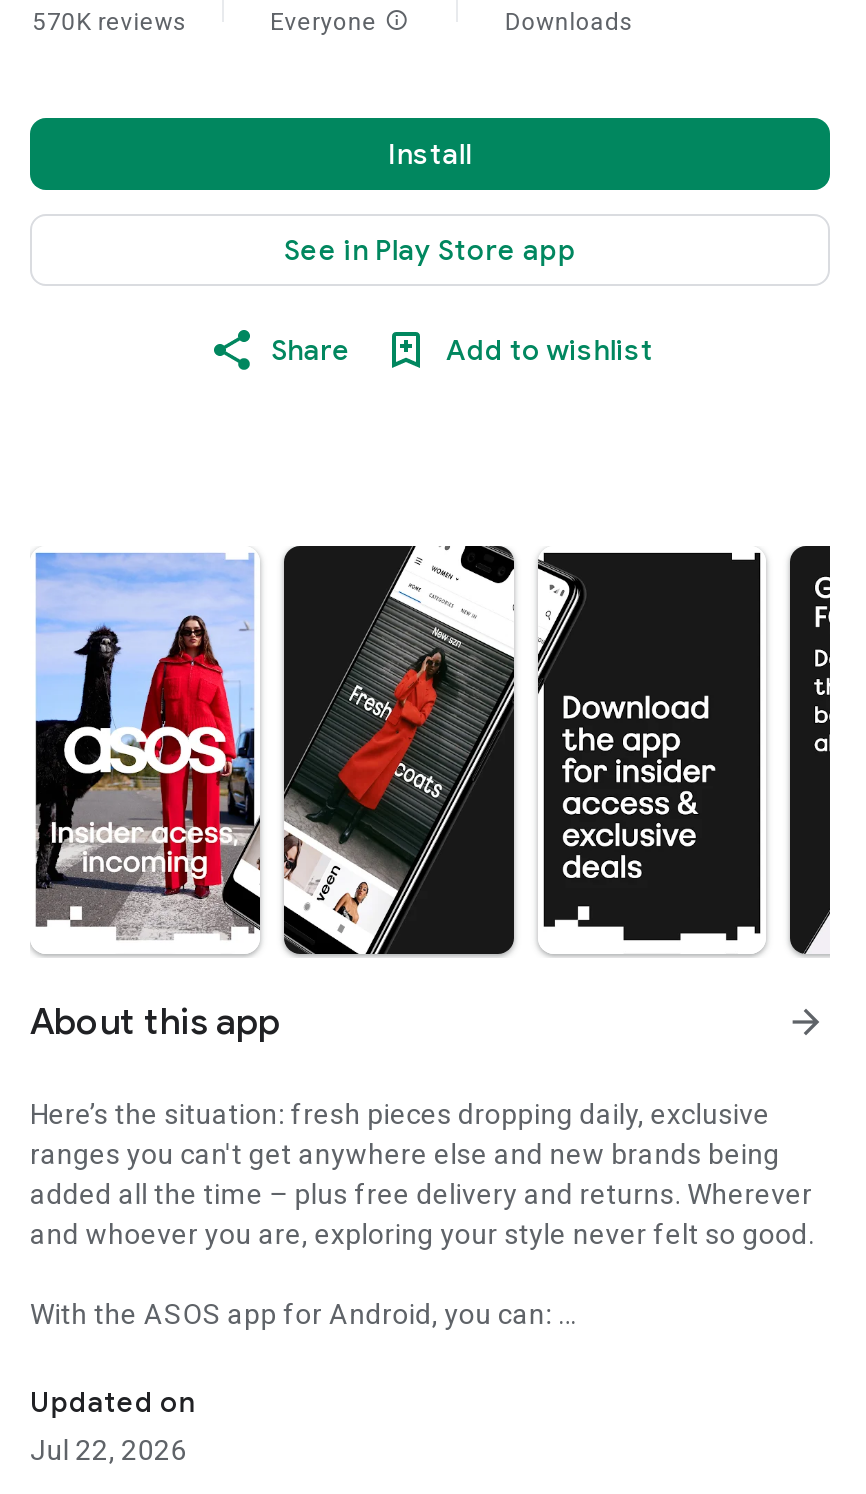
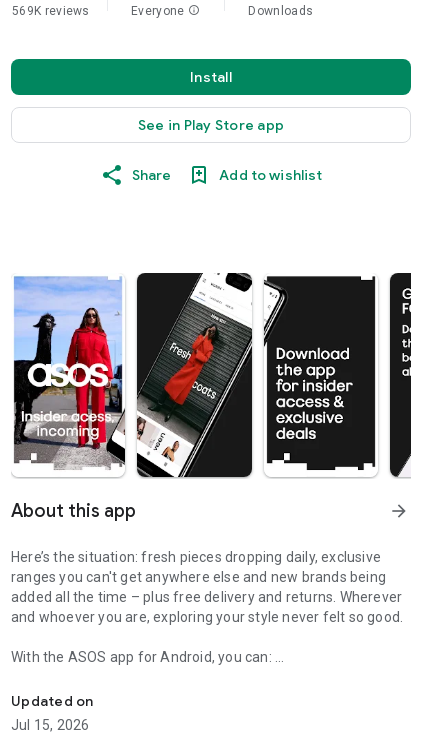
[32,8,188,36] 570K reviews -> [12,4,90,18] 569K reviews
[30,1434,187,1466] Jul 22, 2026 -> [11,717,89,733] Jul 15, 2026

